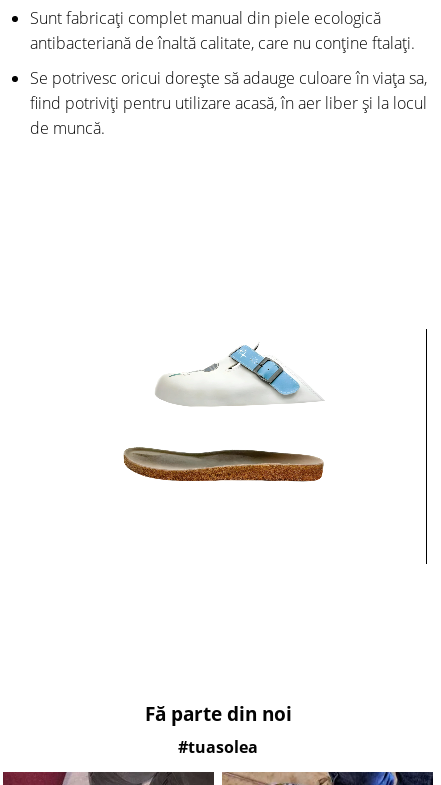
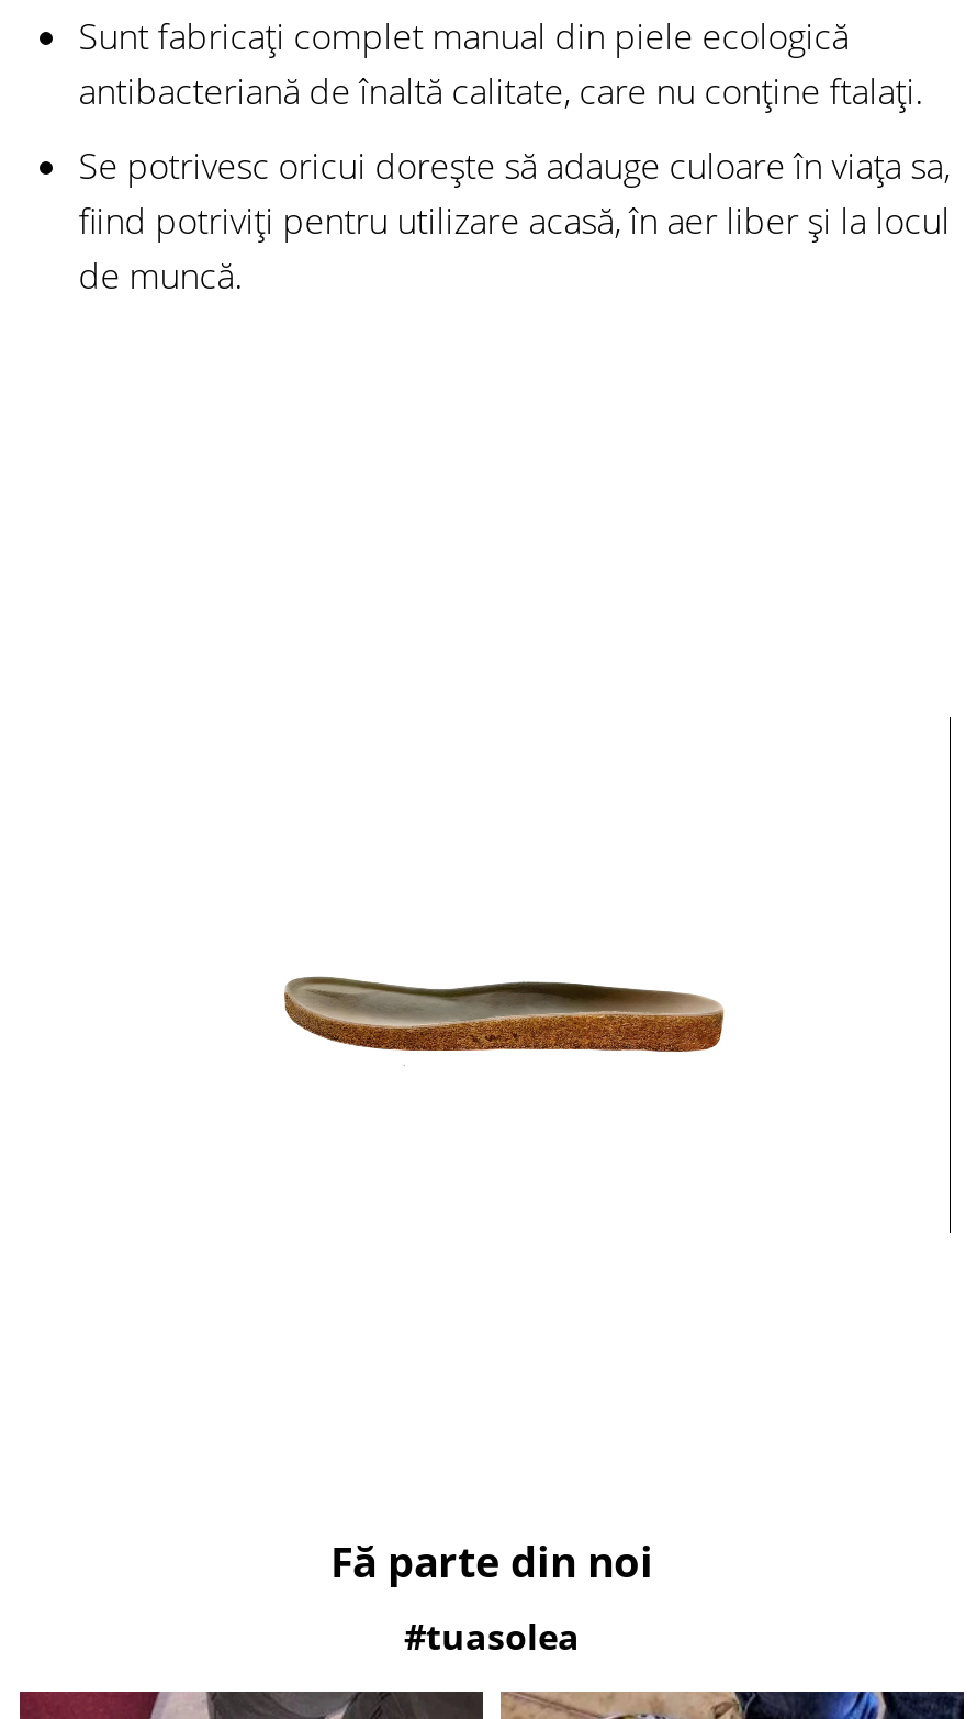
[155,344,323,407] [image] -> none

